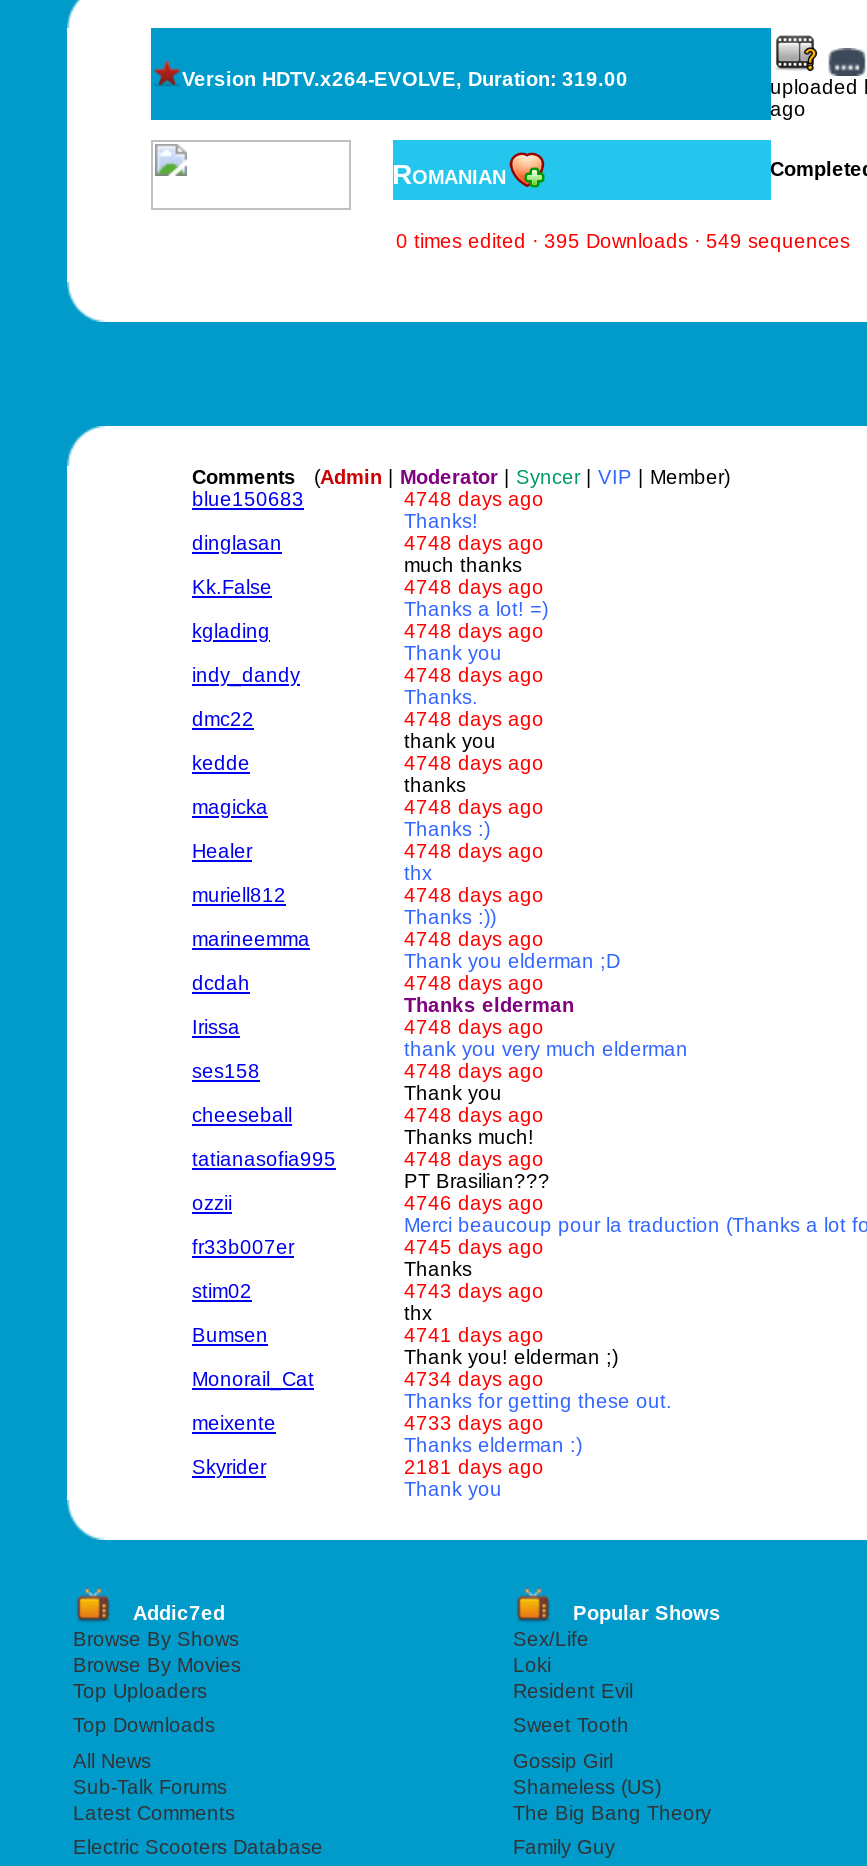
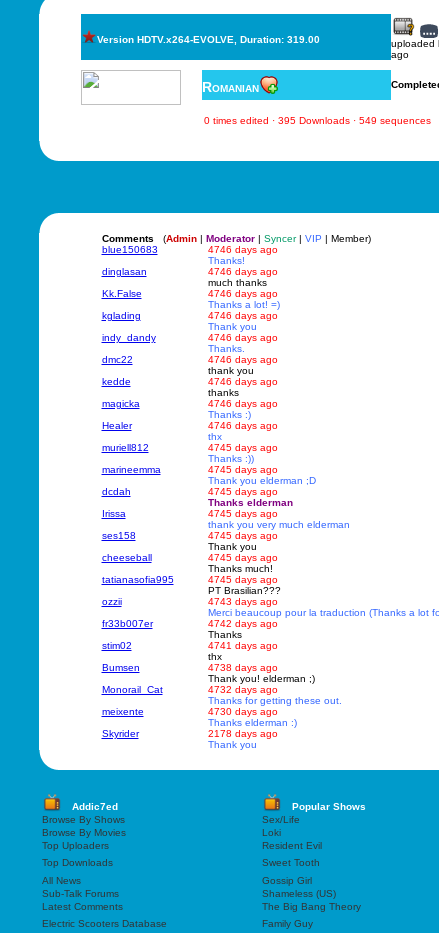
[404,488,544,510] 4748 days ago -> [207,244,277,255] 4746 days ago
[404,532,544,554] 4748 days ago -> [207,266,277,277] 4746 days ago
[404,576,544,598] 4748 days ago -> [207,288,277,299] 4746 days ago
[404,620,544,642] 4748 days ago -> [207,310,277,321] 4746 days ago
[404,664,544,686] 4748 days ago -> [207,332,277,343] 4746 days ago
[404,708,544,730] 4748 days ago -> [207,354,277,365] 4746 days ago
[404,752,544,774] 4748 days ago -> [207,376,277,387] 4746 days ago
[404,796,544,818] 4748 days ago -> [207,398,277,409] 4746 days ago
[404,840,544,862] 4748 days ago -> [207,420,277,431] 4746 days ago
[404,884,544,906] 4748 days ago -> [207,442,277,453] 4745 days ago
[404,928,544,950] 4748 days ago -> [207,464,277,475] 4745 days ago
[404,972,544,994] 4748 days ago -> [207,486,277,497] 4745 days ago
[404,1016,544,1038] 4748 days ago -> [207,508,277,519] 4745 days ago
[404,1060,544,1082] 4748 days ago -> [207,530,277,541] 4745 days ago
[404,1104,544,1126] 4748 days ago -> [207,552,277,563] 4745 days ago
[404,1148,544,1170] 4748 days ago -> [207,574,277,585] 4745 days ago
[404,1192,544,1214] 4746 days ago -> [207,596,277,607] 4743 days ago
[404,1236,544,1258] 4745 days ago -> [207,618,277,629] 4742 days ago
[404,1280,544,1302] 4743 days ago -> [207,640,277,651] 4741 days ago
[404,1324,544,1346] 4741 days ago -> [207,662,277,673] 4738 days ago
[404,1368,544,1390] 4734 days ago -> [207,684,277,695] 4732 days ago
[404,1412,544,1434] 4733 days ago -> [207,706,277,717] 4730 days ago
[404,1456,544,1478] 2181 days ago -> [207,728,277,739] 2178 days ago

